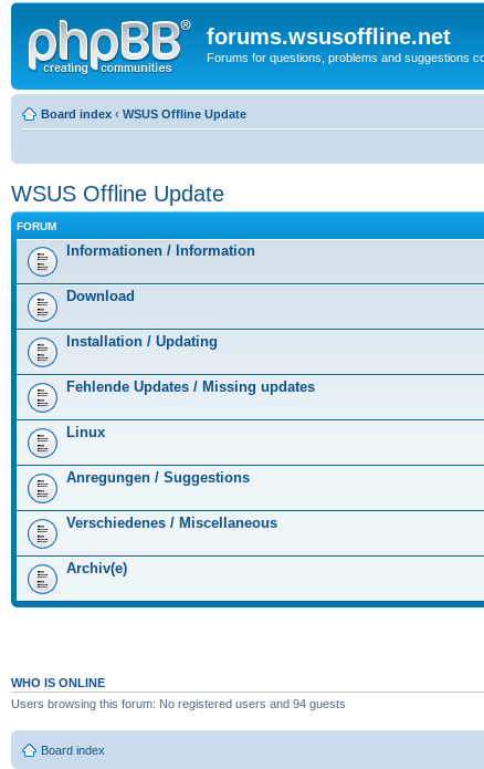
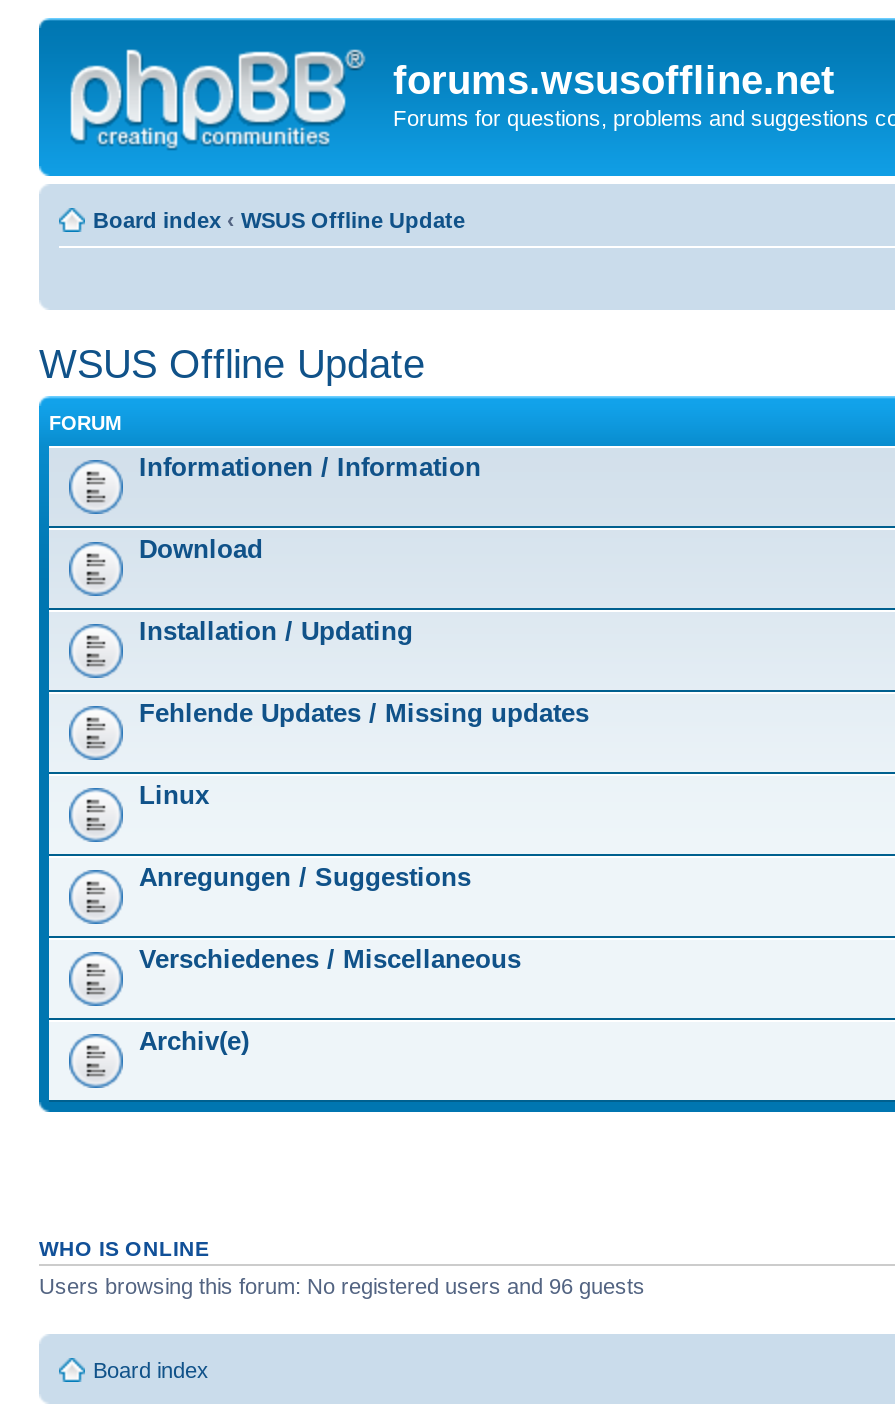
[11,697,346,710] Users browsing this forum: No registered users and 94 guests -> [39,1274,645,1298] Users browsing this forum: No registered users and 96 guests

